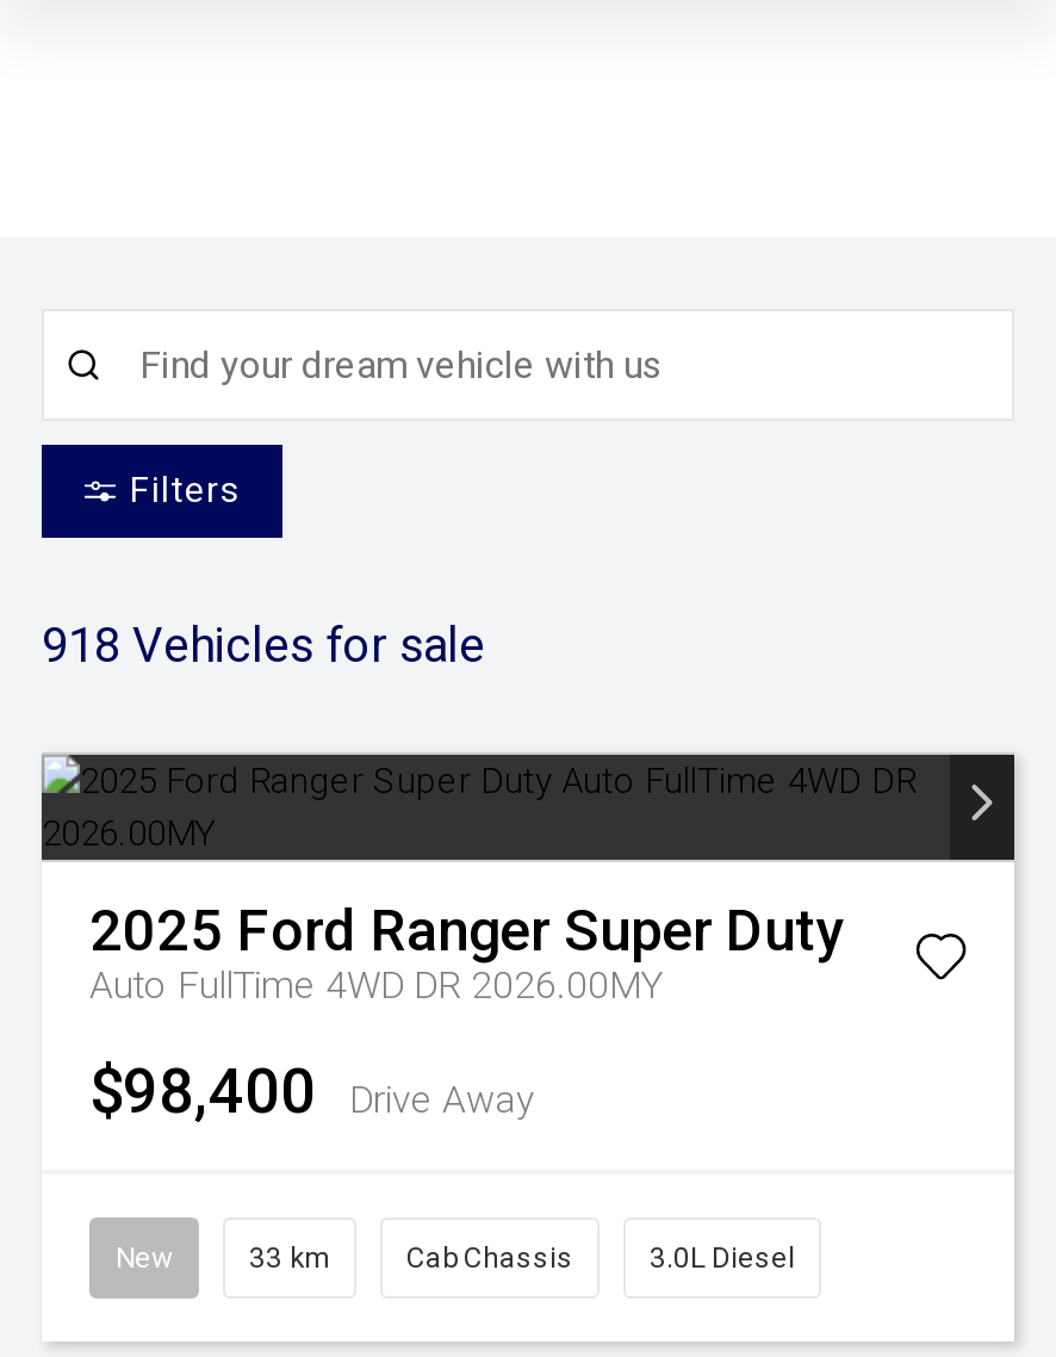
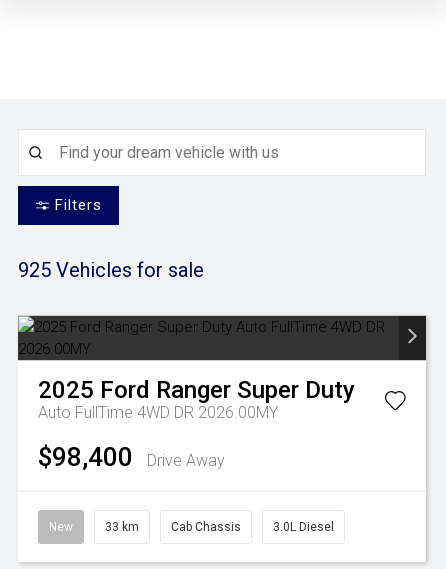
[42,616,485,674] 918 Vehicles for sale -> [18,258,204,282] 925 Vehicles for sale

